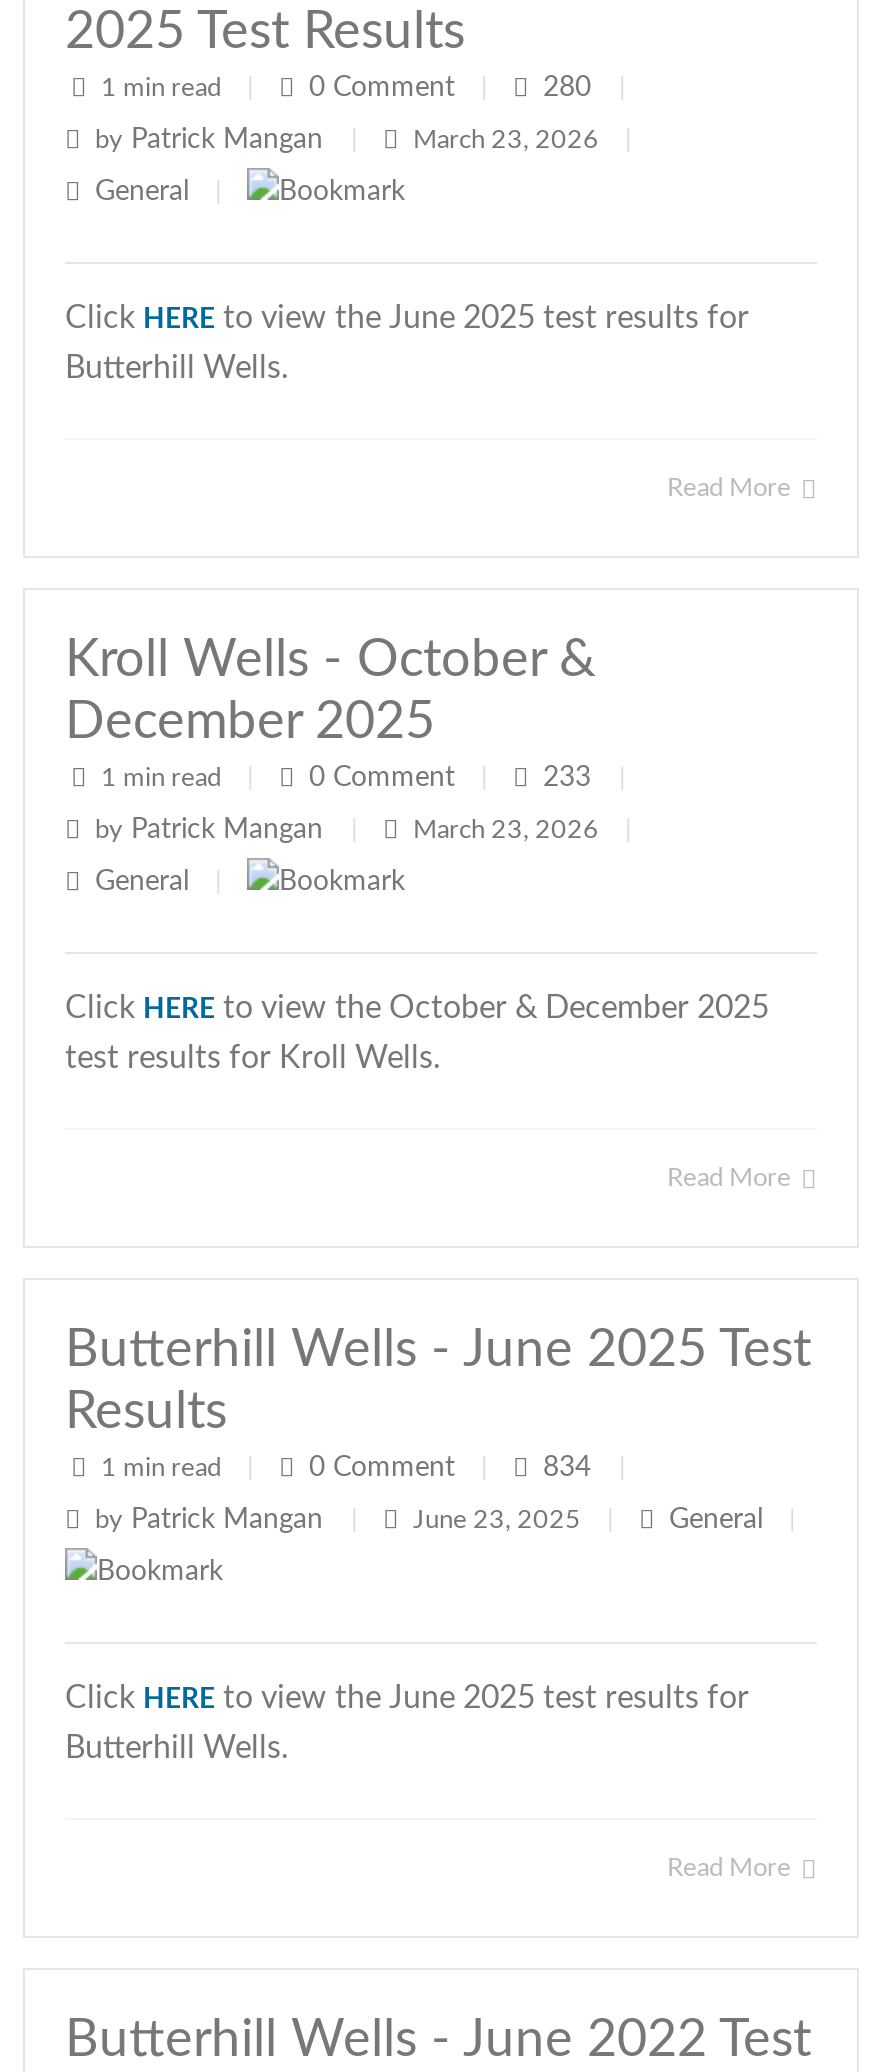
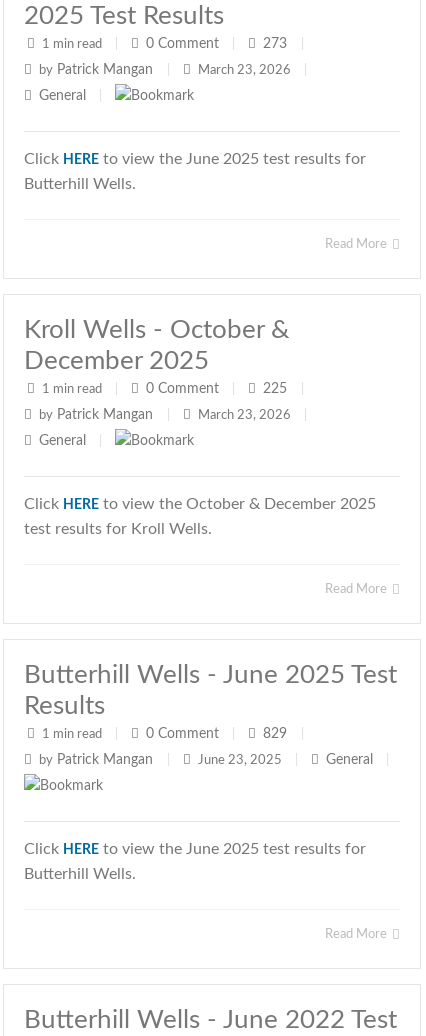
[543,74,599,102] 280 -> [263,37,291,51] 273
[543,764,599,792] 233 -> [263,382,291,396] 225
[543,1454,599,1482] 834 -> [263,727,291,741] 829

